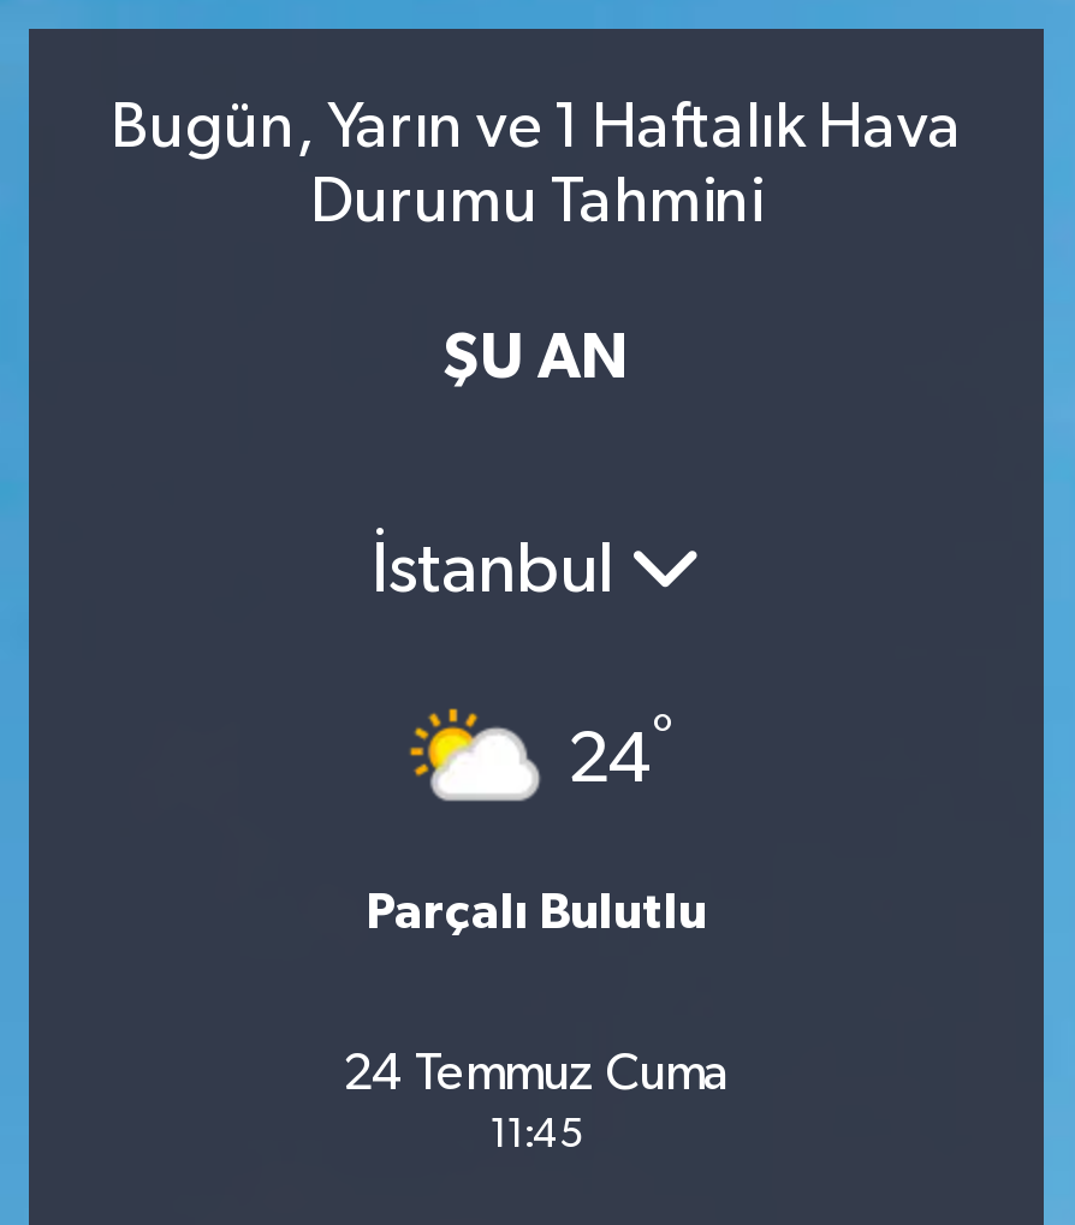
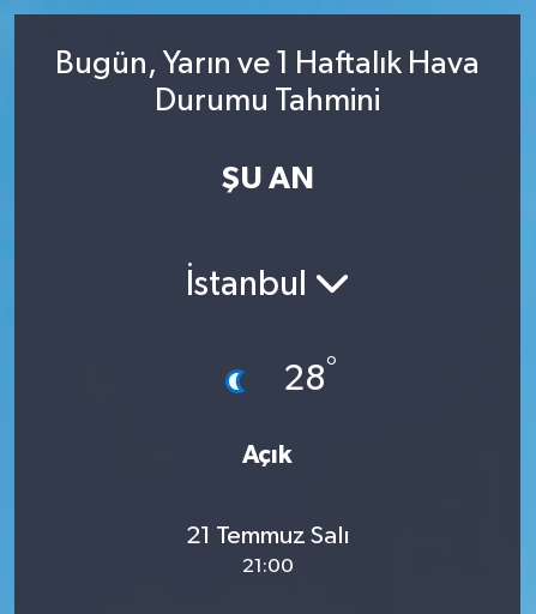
[409,707,673,803] [image] | 24° -> [205,354,336,399] [image] | 28°
[366,887,707,938] Parçalı Bulutlu -> [242,443,293,468] Açık
[343,1047,730,1156] 24 Temmuz Cuma | 11:45 -> [185,522,350,576] 21 Temmuz Salı | 21:00

